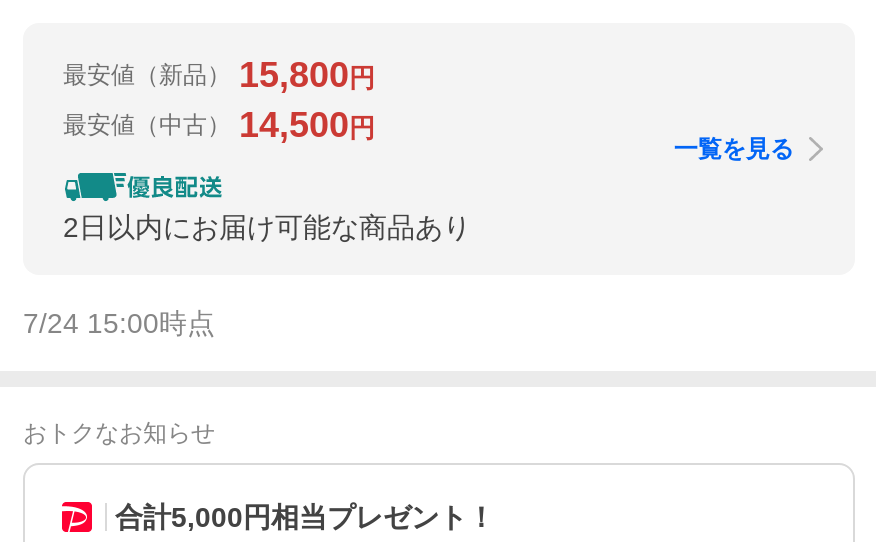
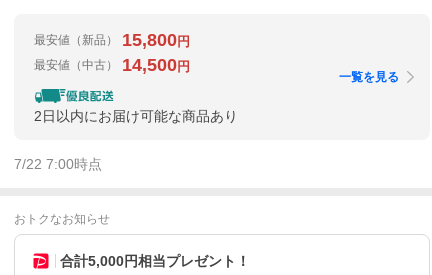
[23,308,215,340] 7/24 15:00時点 -> [14,156,102,172] 7/22 7:00時点

